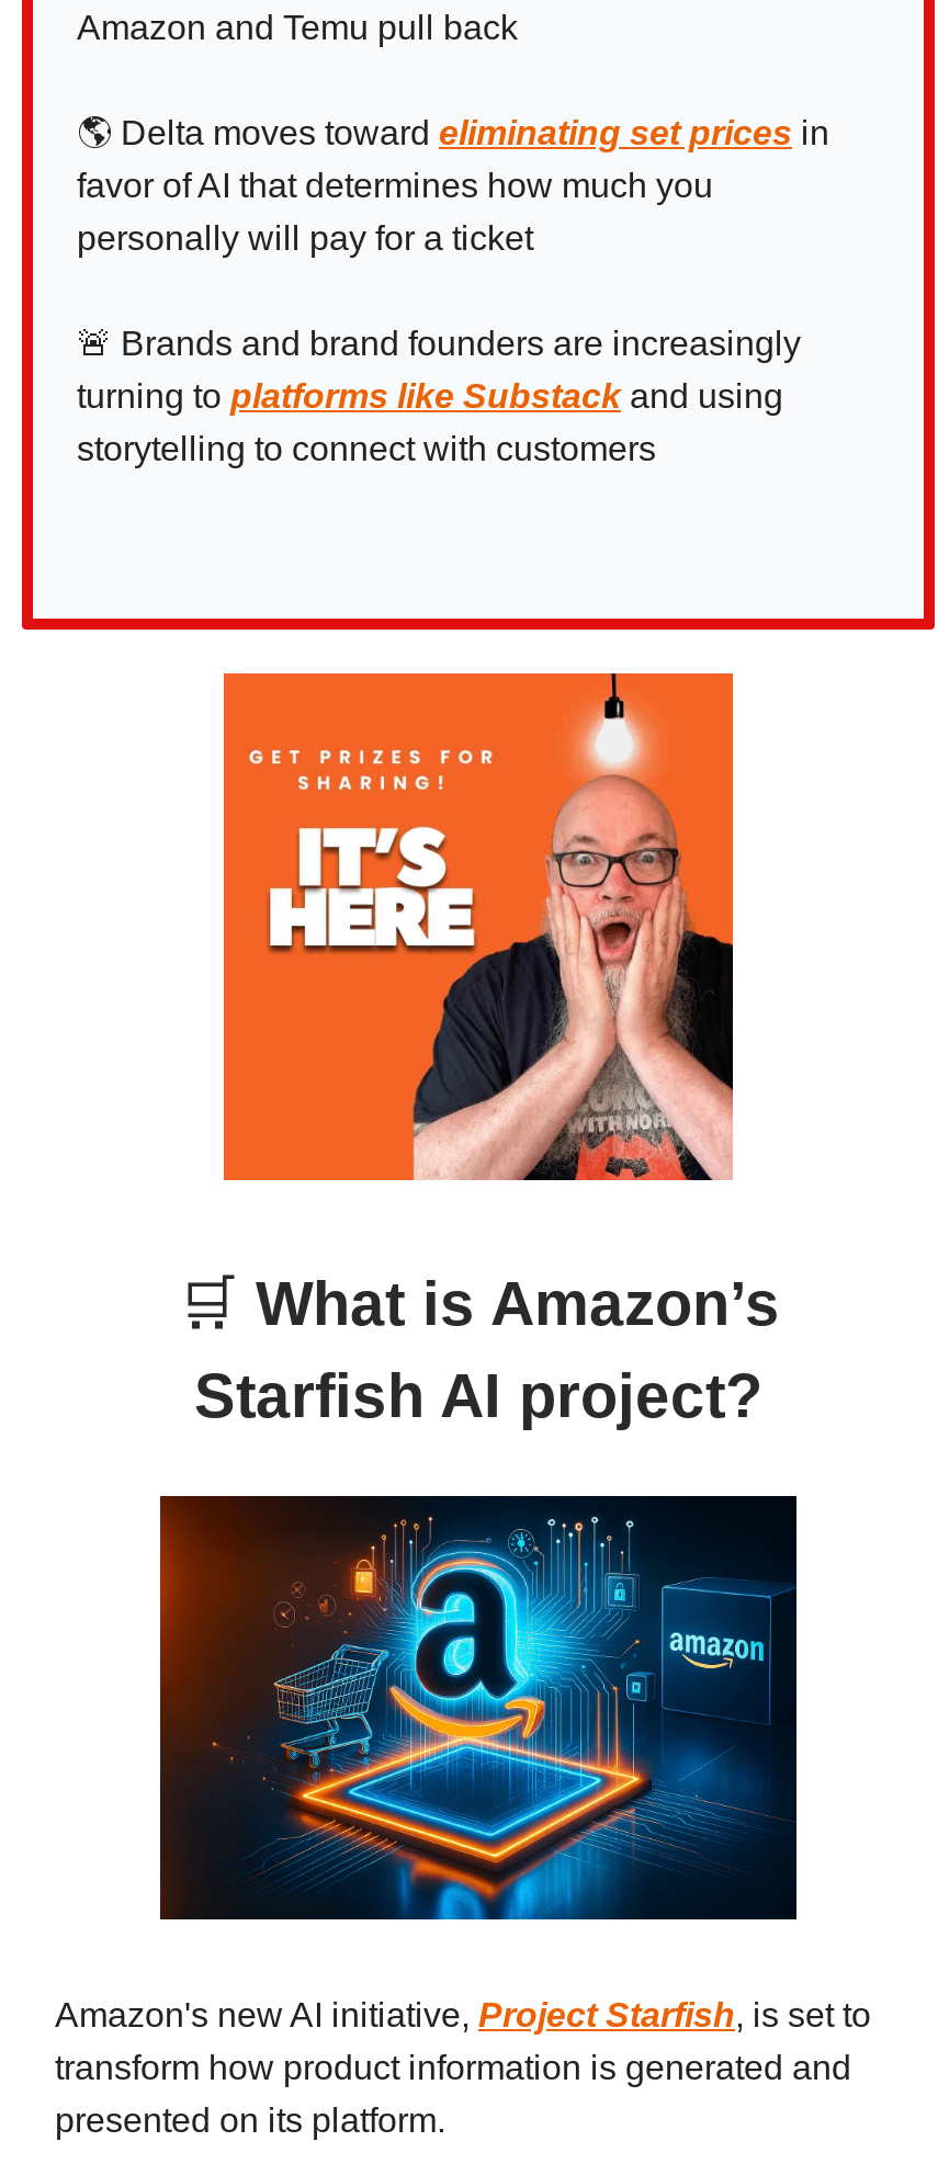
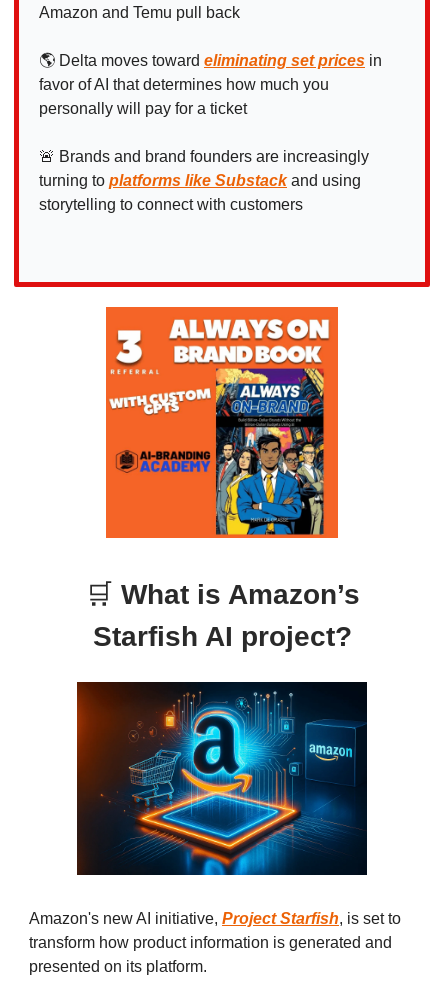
[233,671,735,1182] [image] -> [109,307,339,539] [image]

